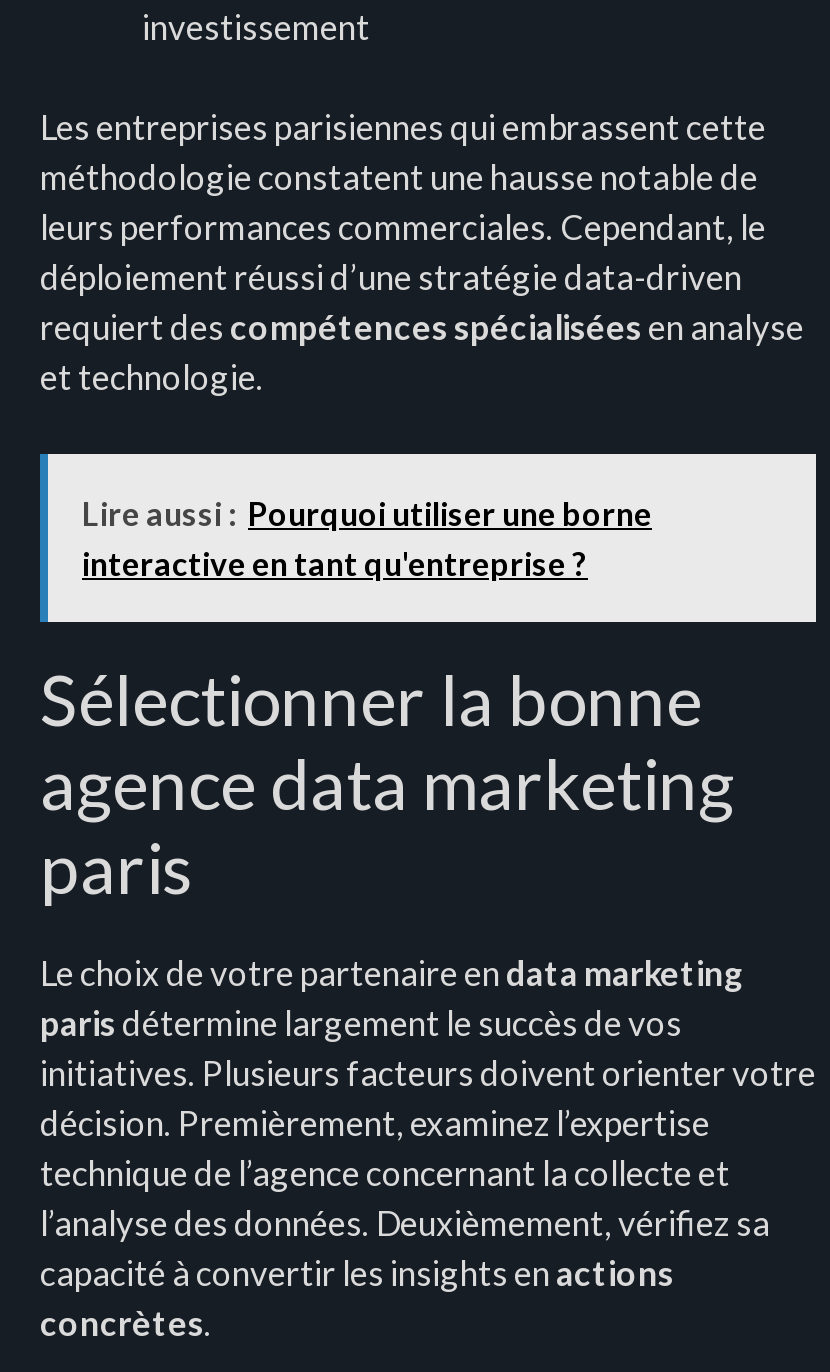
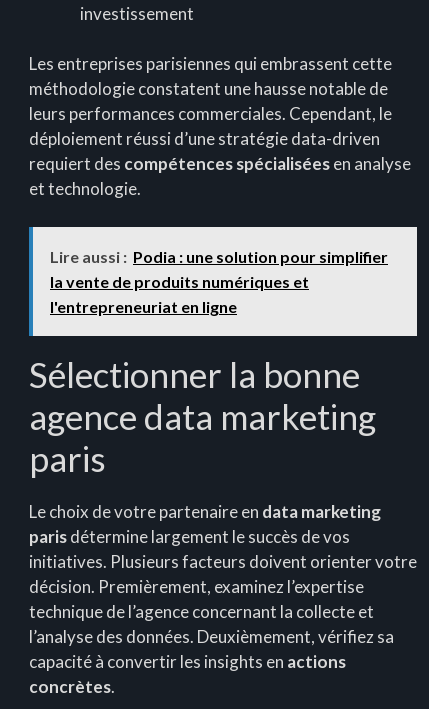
[82,493,652,581] Lire aussi : Pourquoi utiliser une borne | interactive en tant qu'entreprise ? -> [50,247,388,316] Lire aussi : Podia : une solution pour simplifier | la vente de produits numériques et | l'entrepreneuriat en ligne

